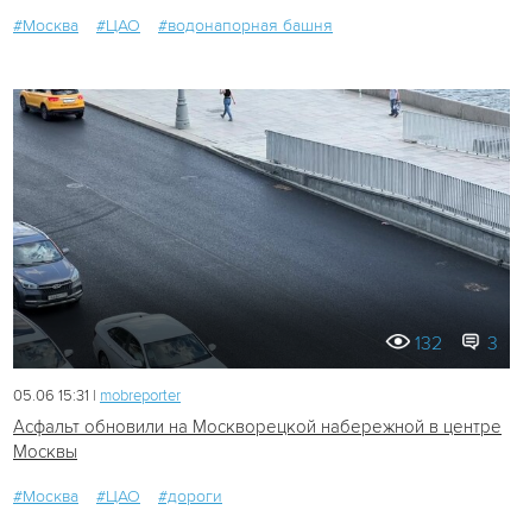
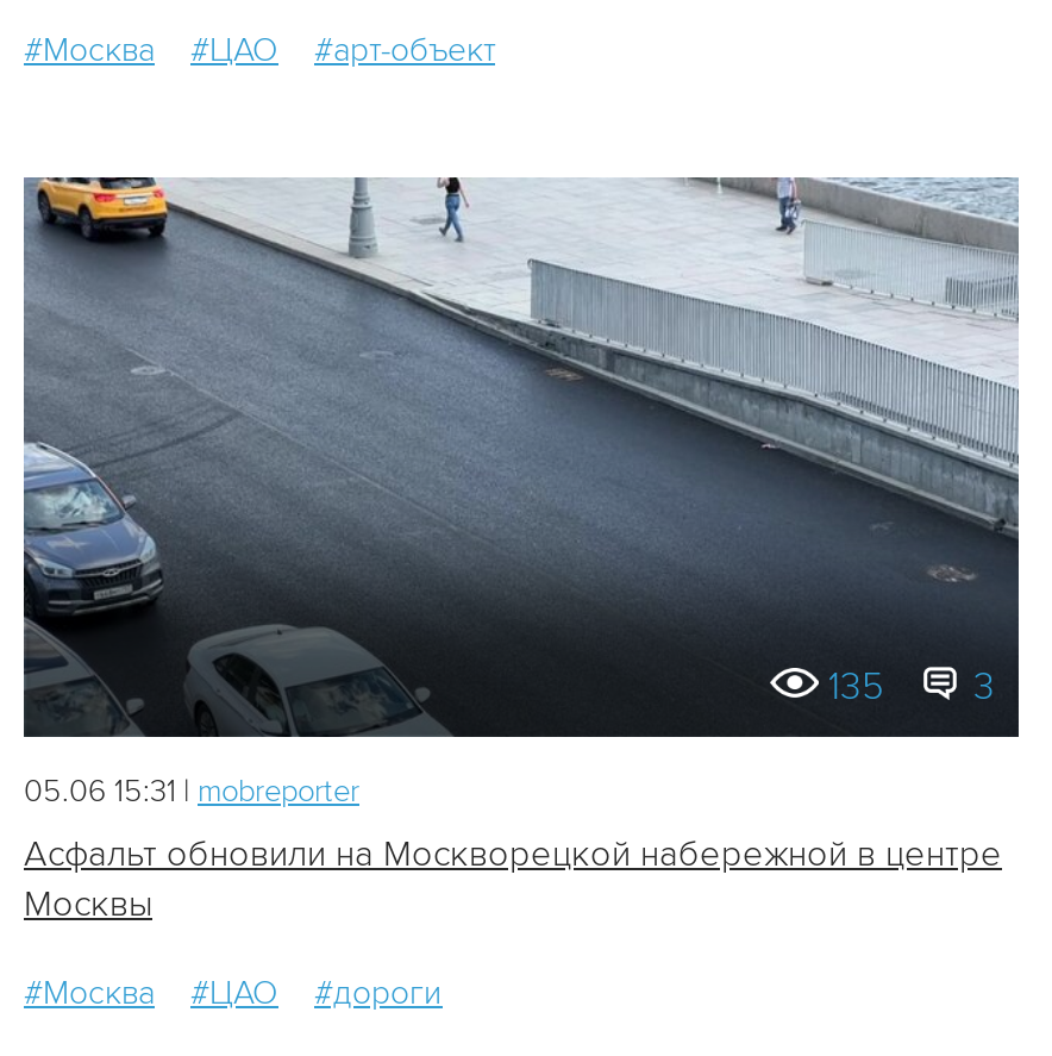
[158,15,333,36] #водонапорная башня -> [314,30,495,70] #арт-объект
[415,331,498,355] 132 3 -> [828,662,995,710] 135 3

